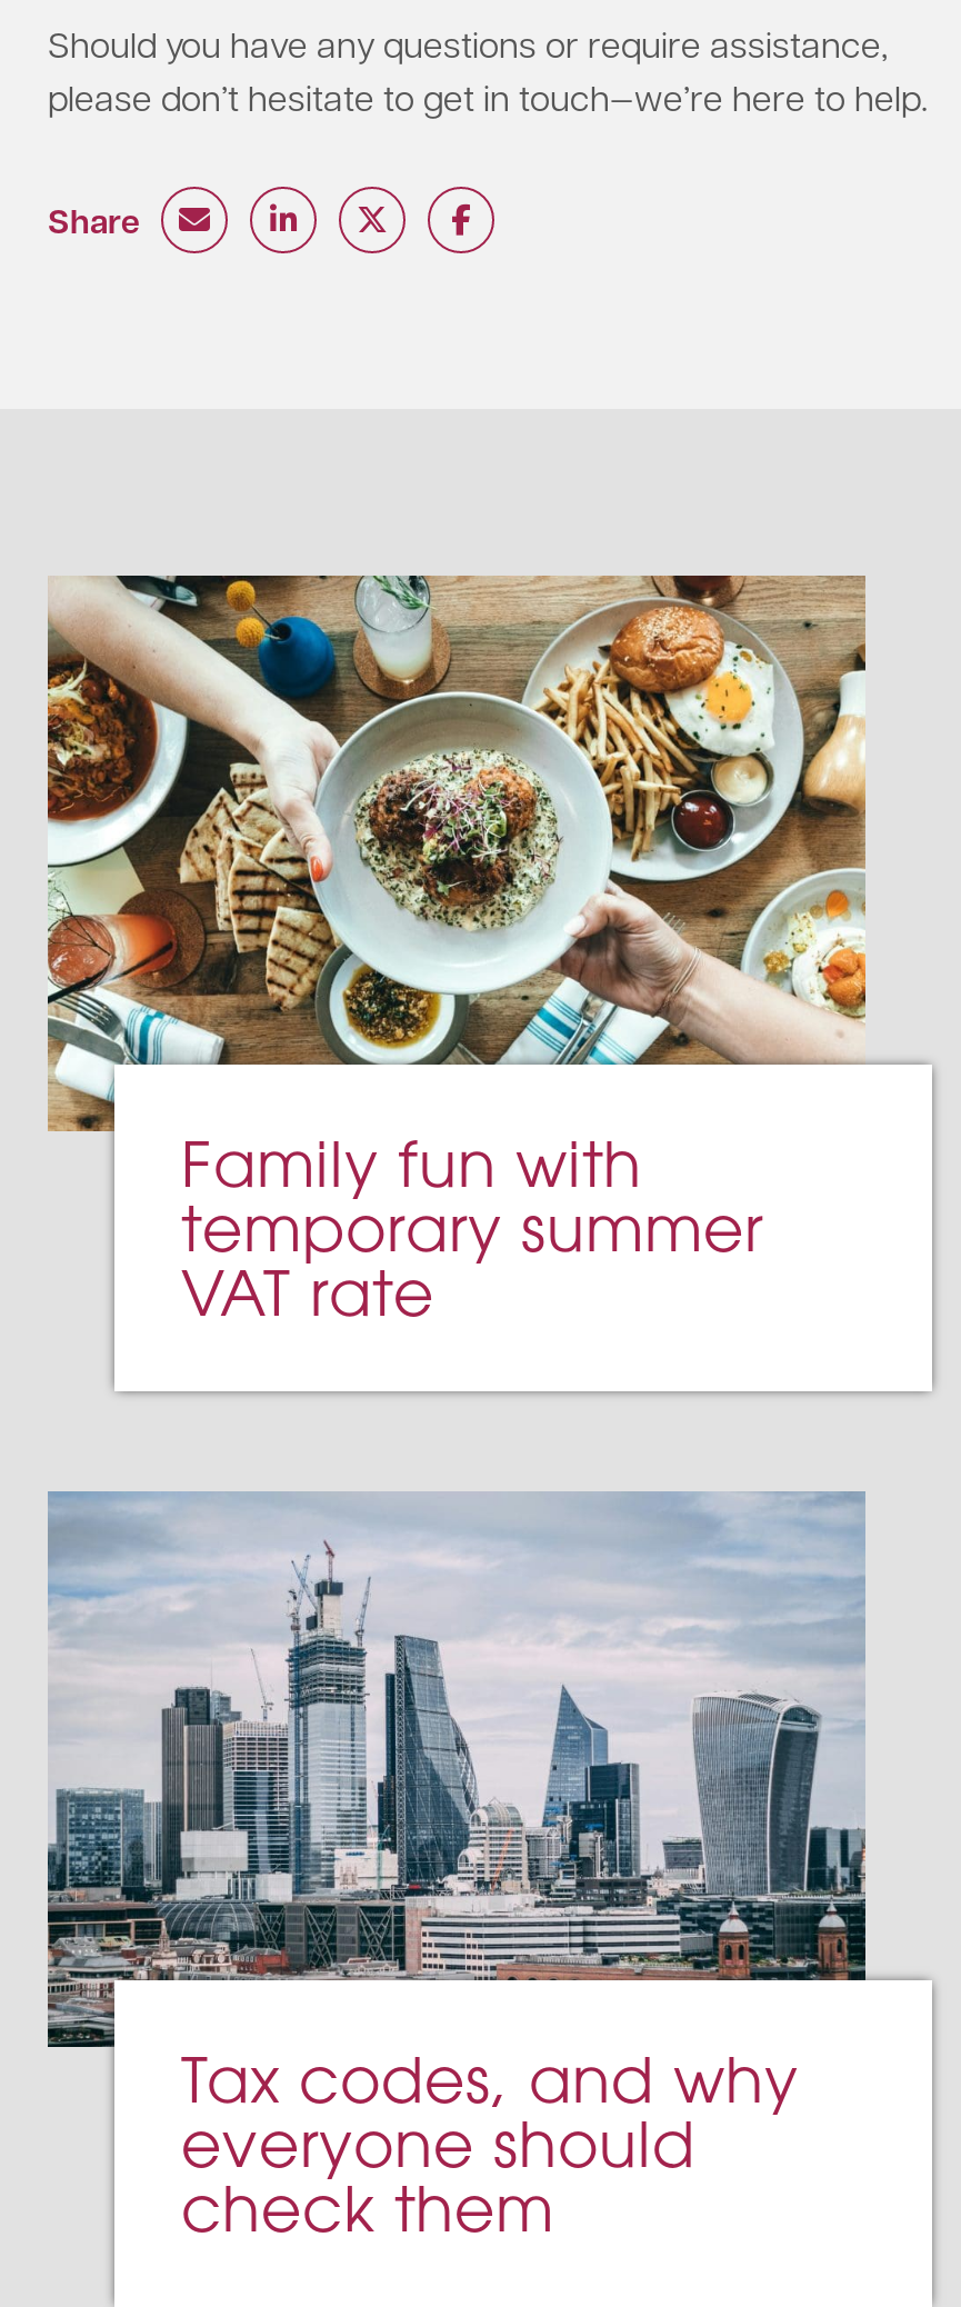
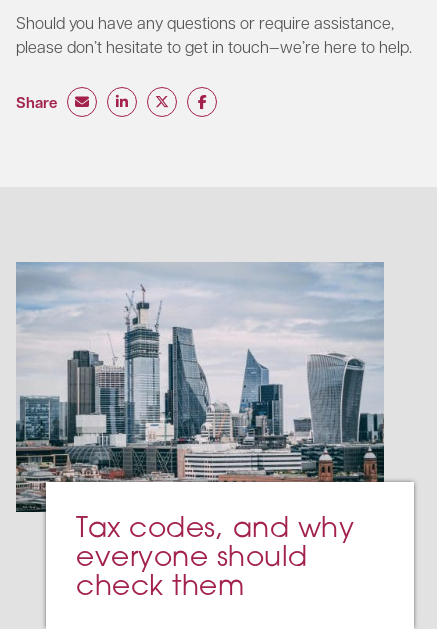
[46,573,868,1330] [image] | Family fun with | temporary summer | VAT rate -> none

